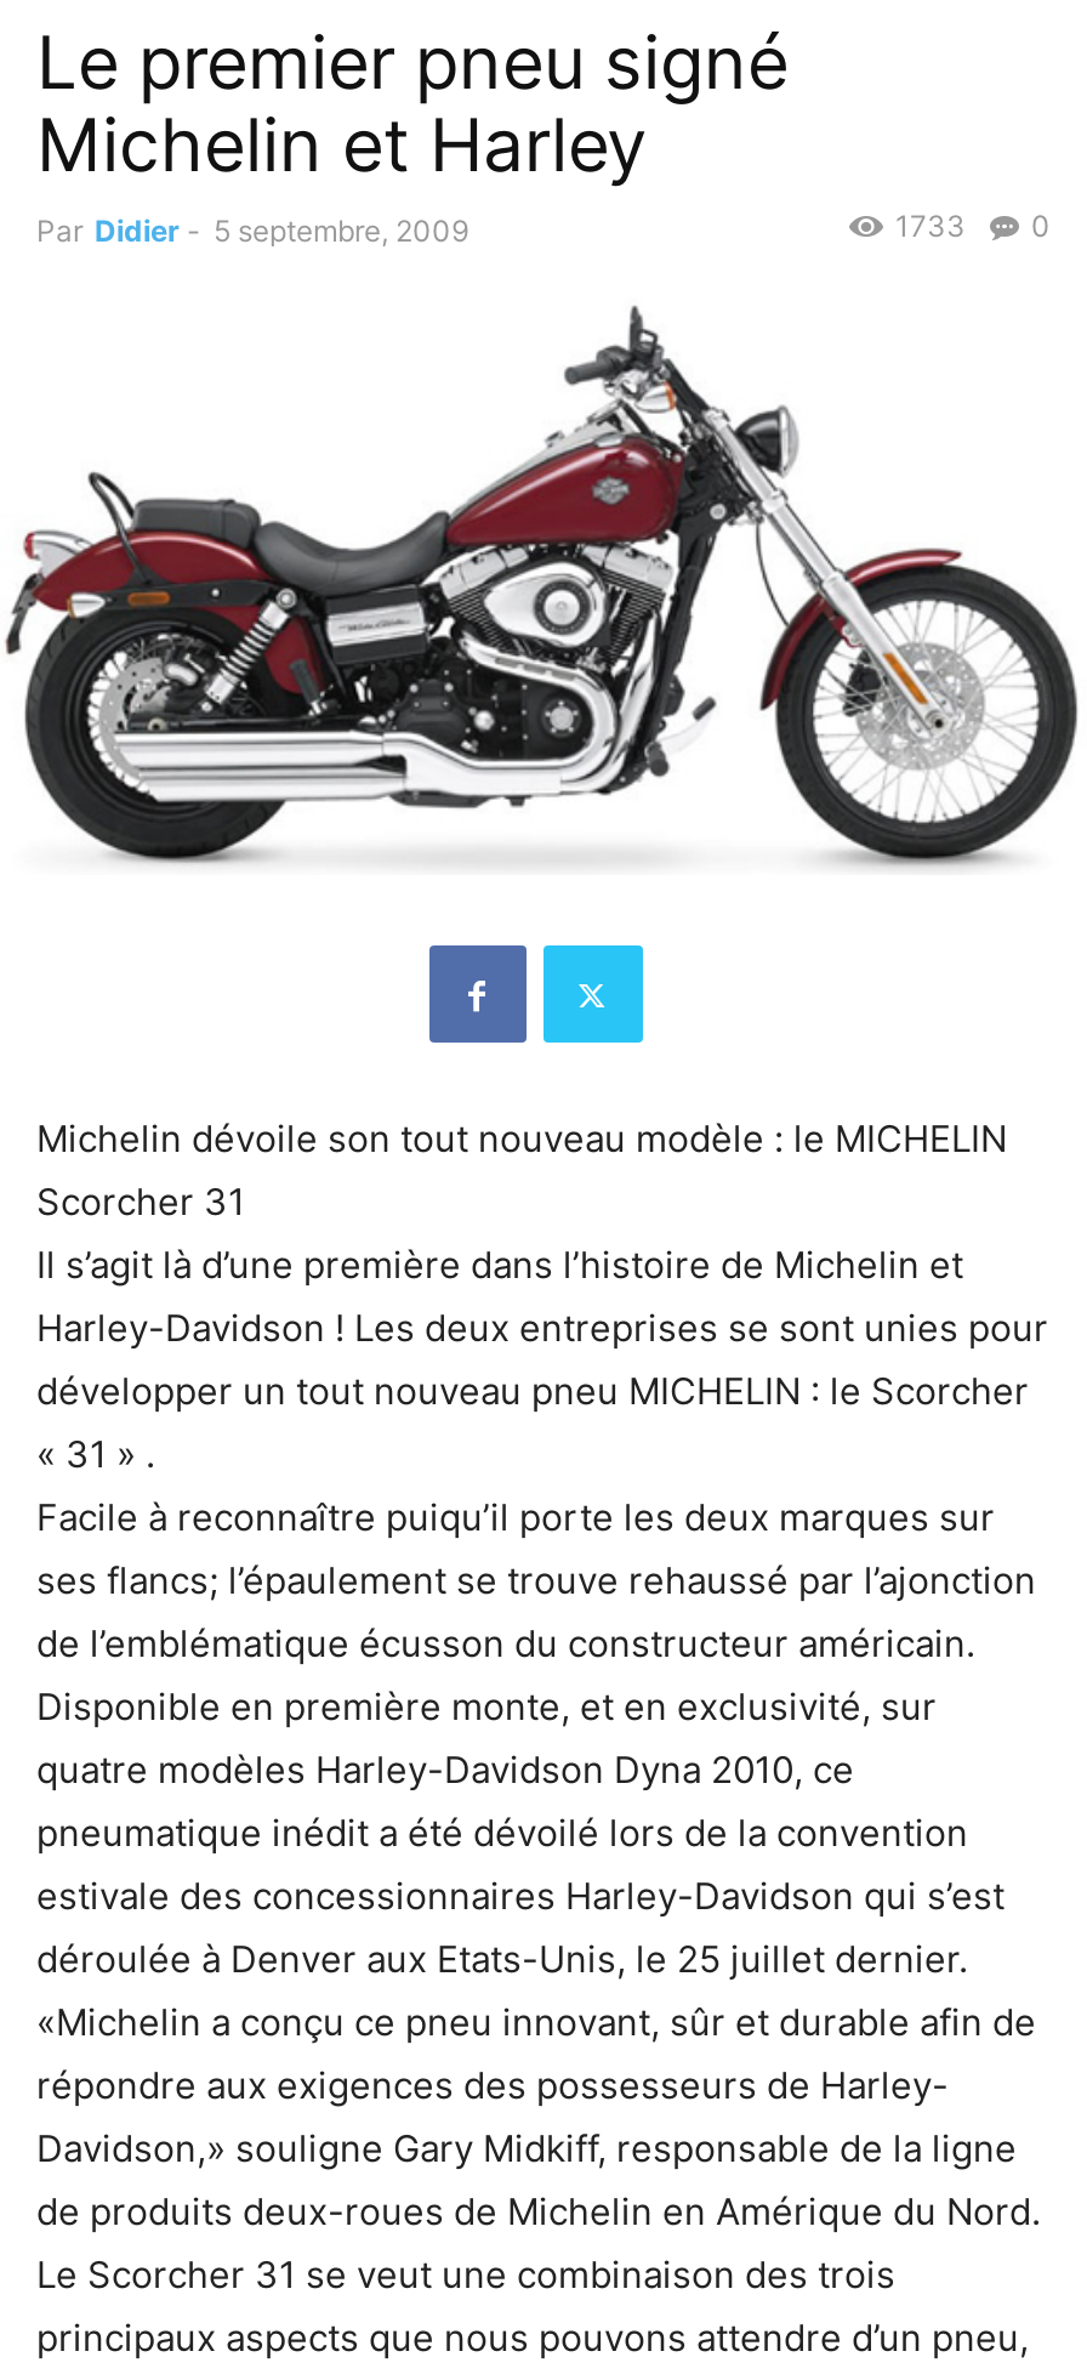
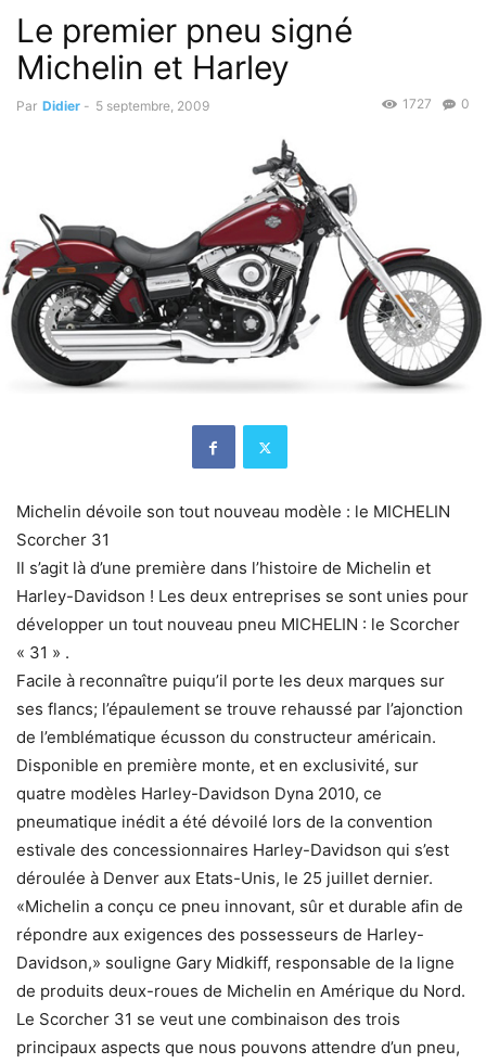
[895,208,1051,244] 1733 0 -> [402,95,470,112] 1727 0

